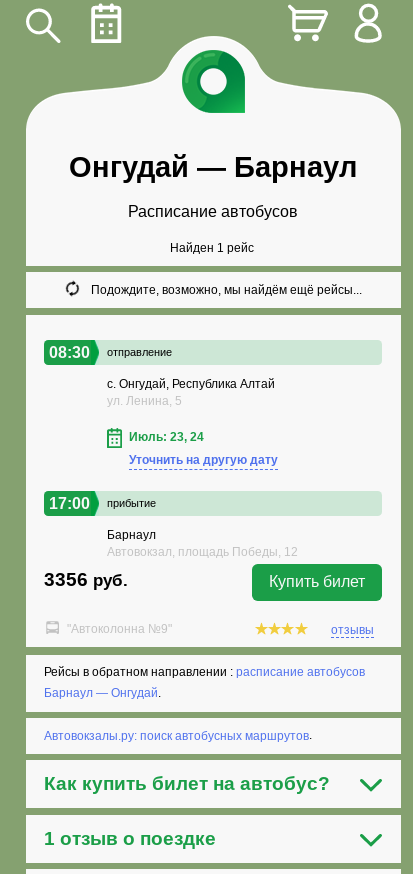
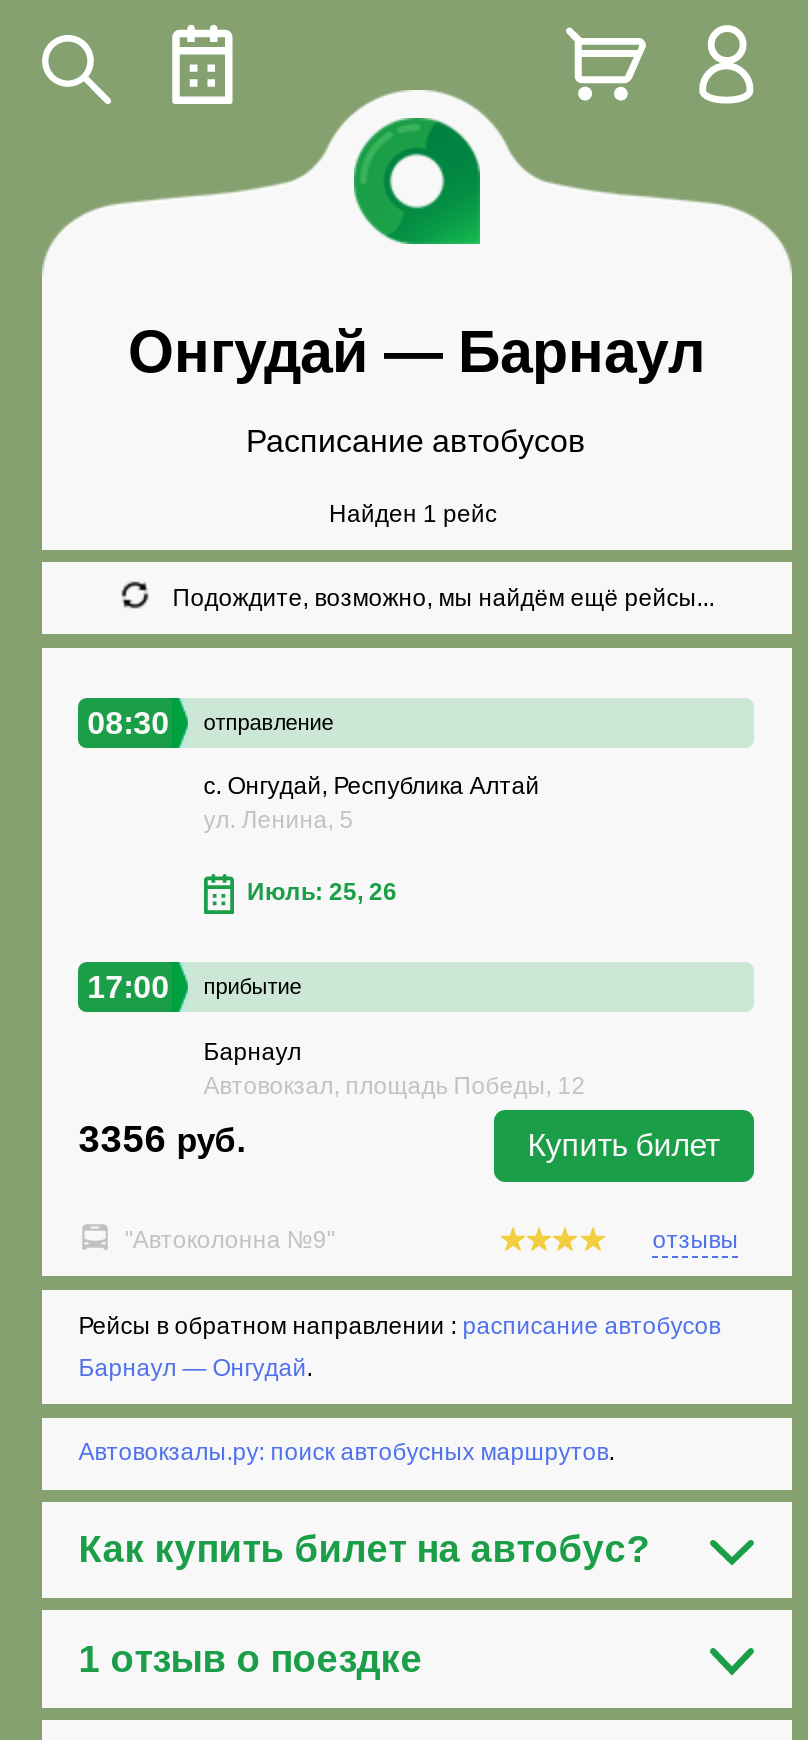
[128,430,277,467] Июль: 23, 24 | Уточнить на другую дату -> [247,878,397,906] Июль: 25, 26

